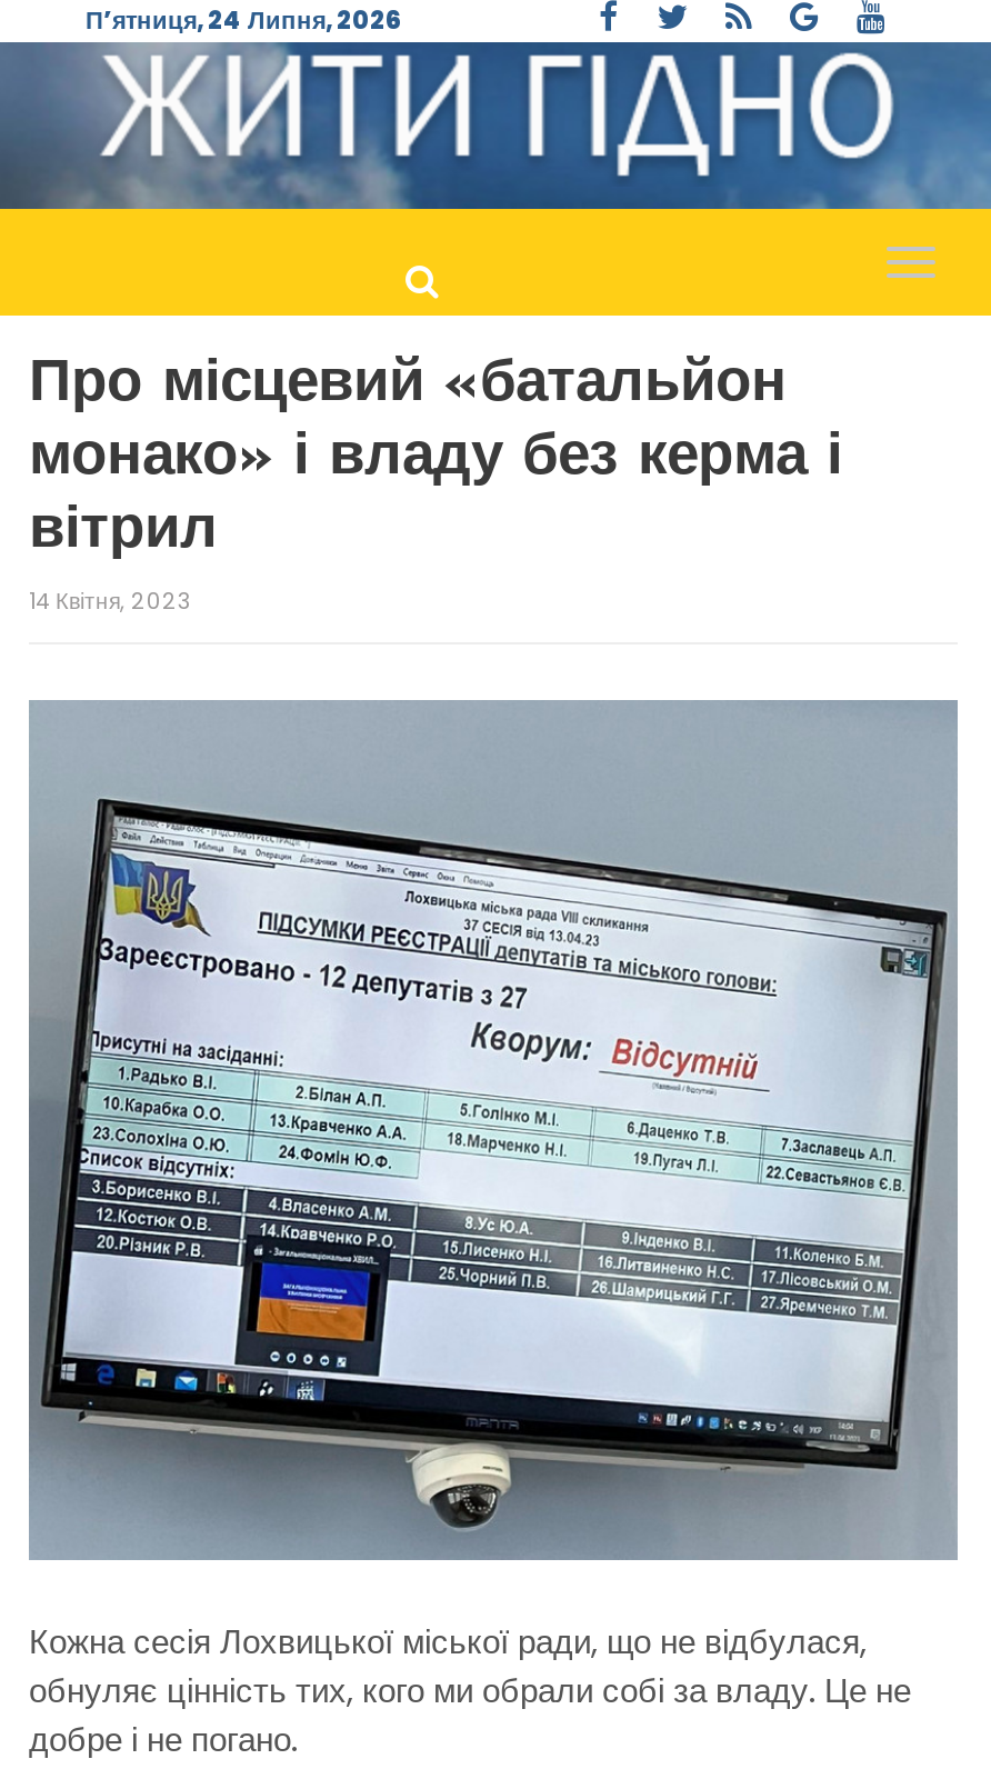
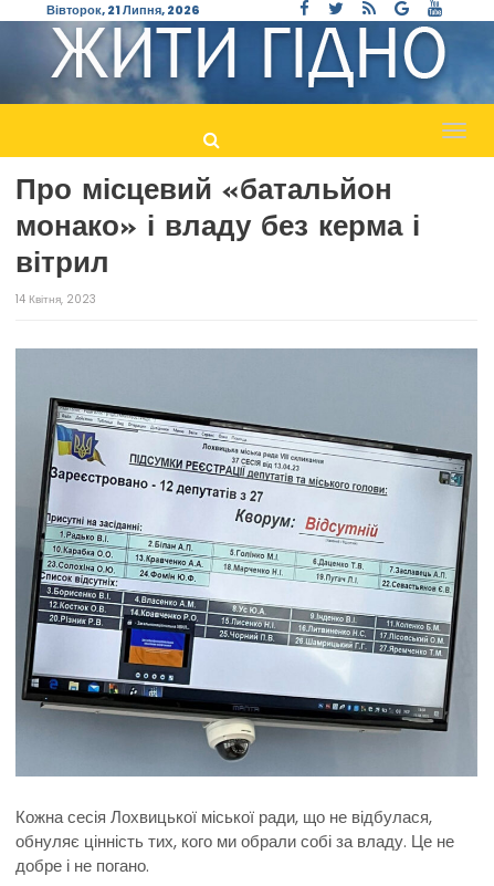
[86,2,403,38] П’ятниця, 24 Липня, 2026 -> [46,1,199,19] Вівторок, 21 Липня, 2026

